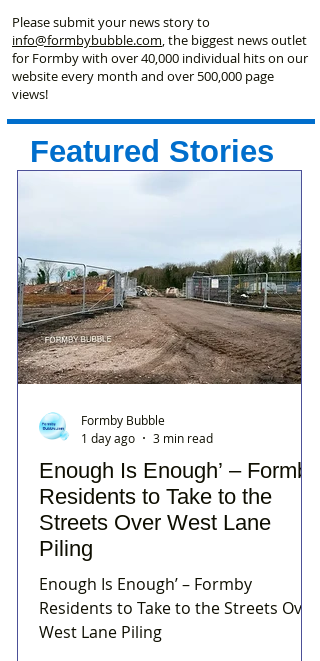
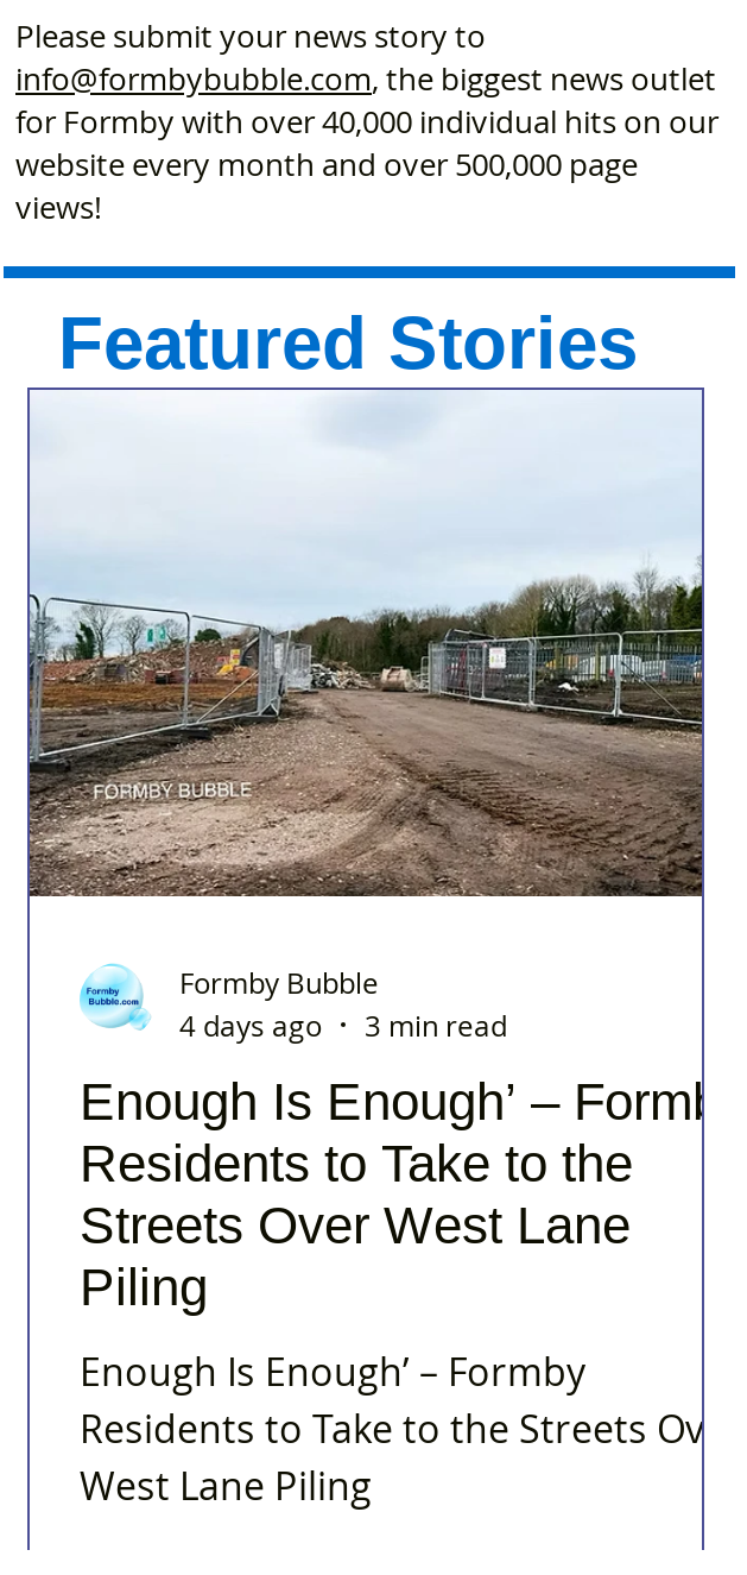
[81,430,213,446] 1 day ago 3 min read -> [179,1005,507,1043] 4 days ago 3 min read

